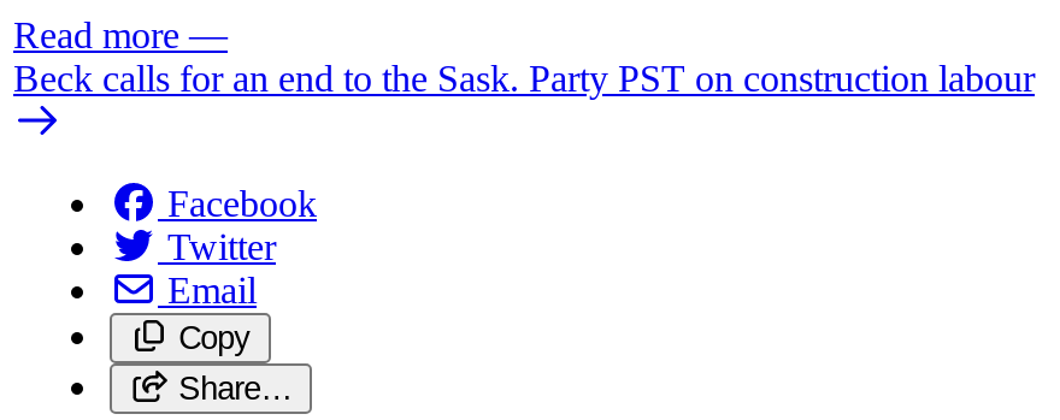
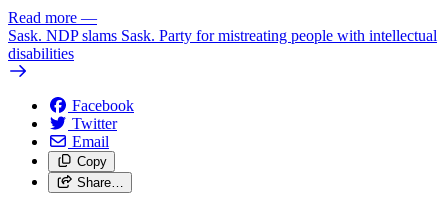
[13,57,1035,98] Beck calls for an end to the Sask. Party PST on construction labour -> [8,27,437,62] Sask. NDP slams Sask. Party for mistreating people with intellectual | disabilities

